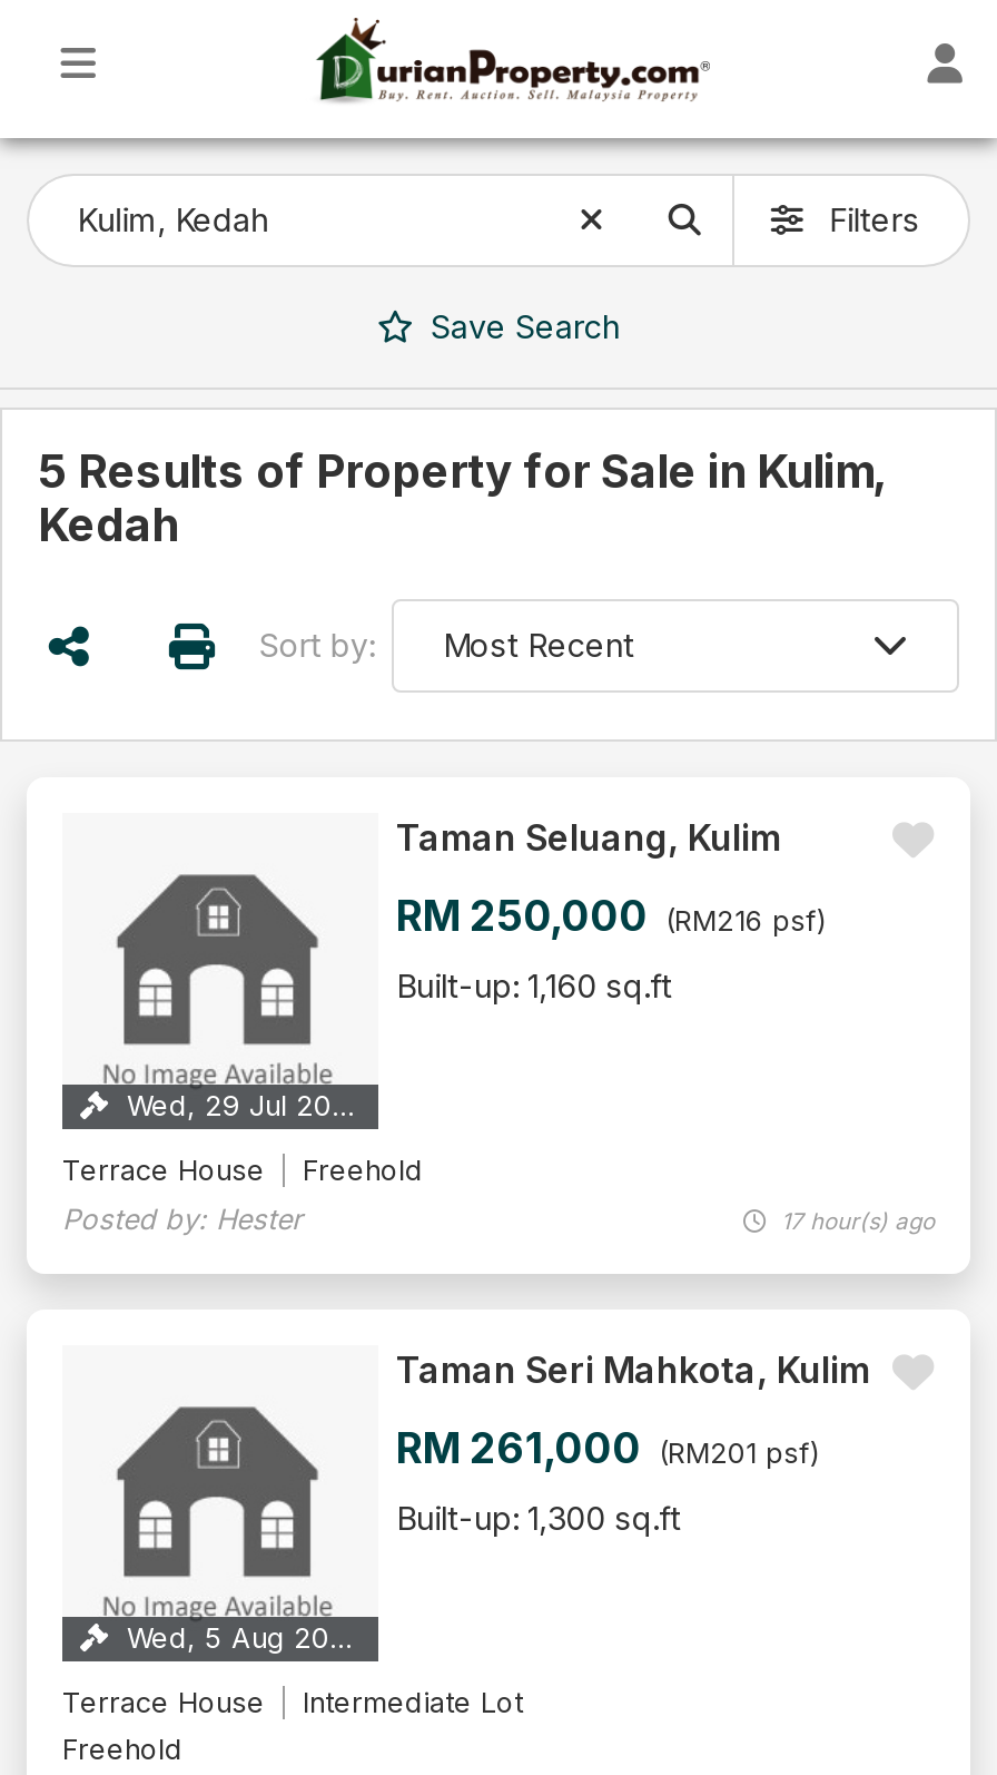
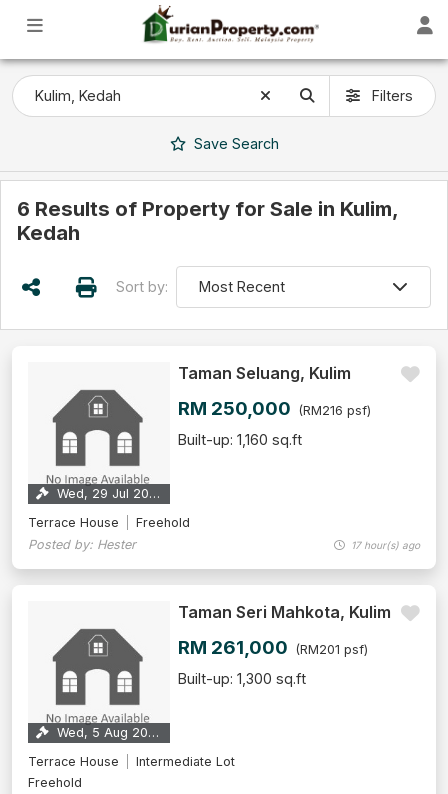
[38,444,886,500] 5 Results of Property for Sale in Kulim, -> [17,196,398,221] 6 Results of Property for Sale in Kulim,

